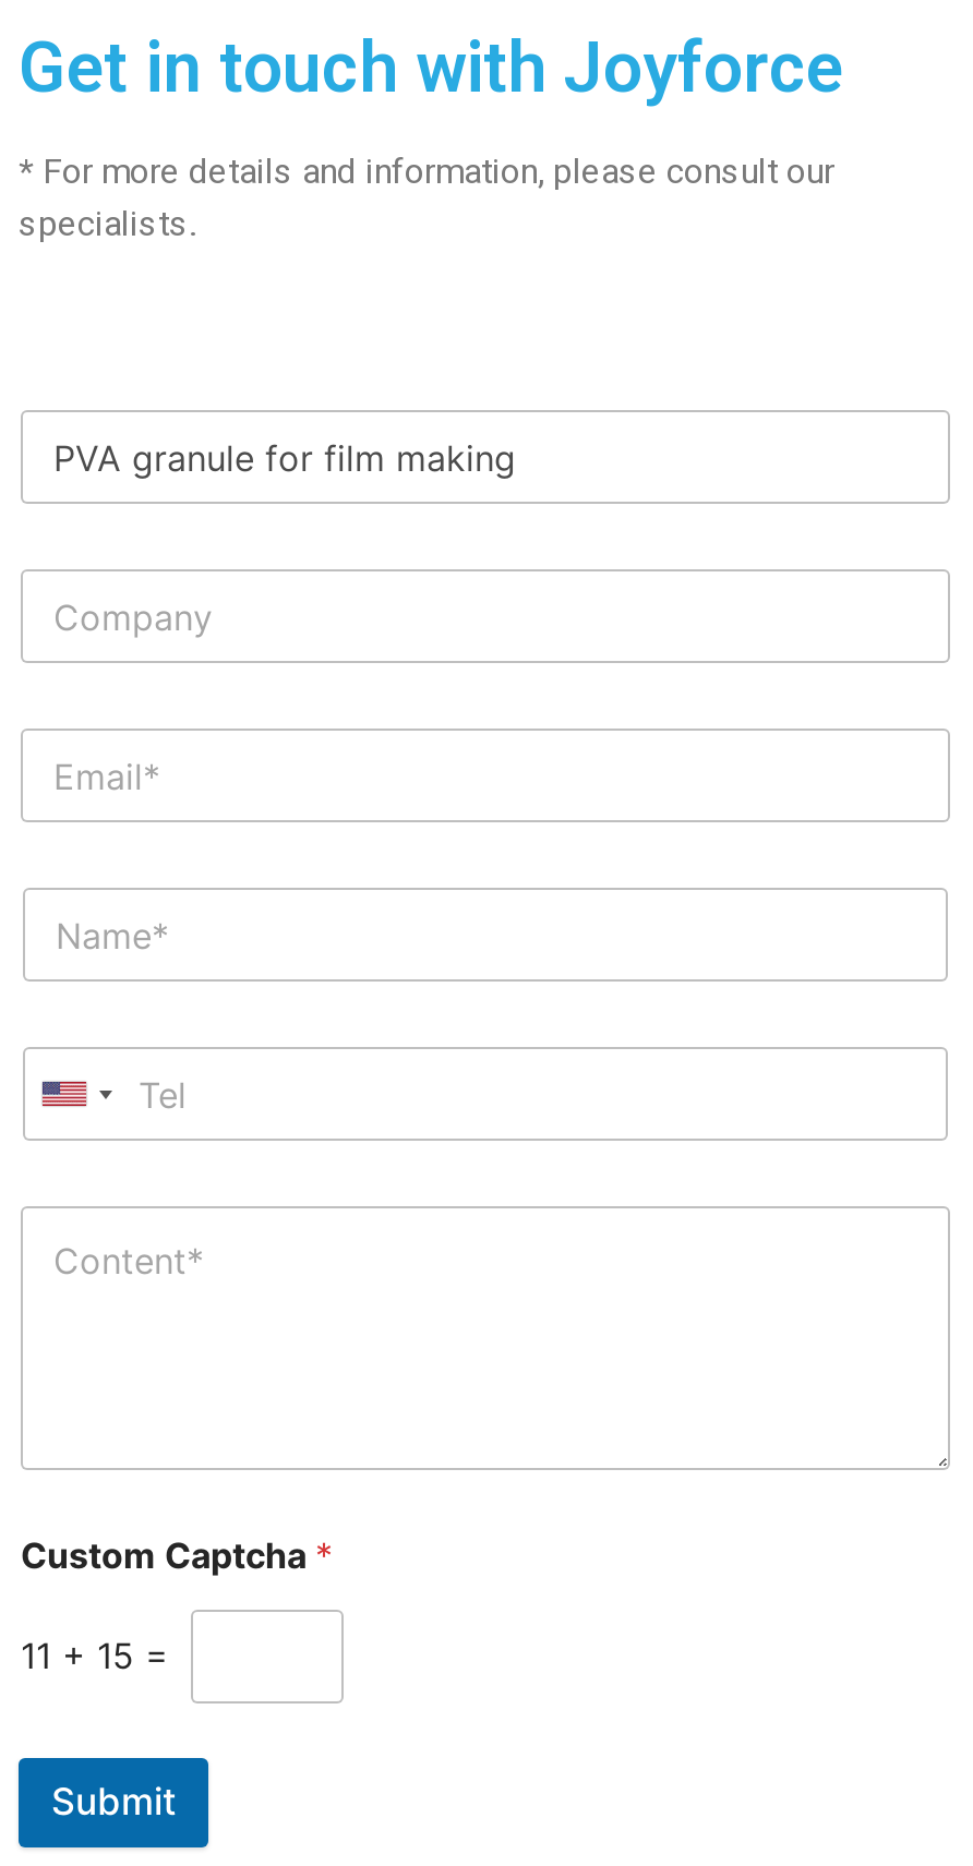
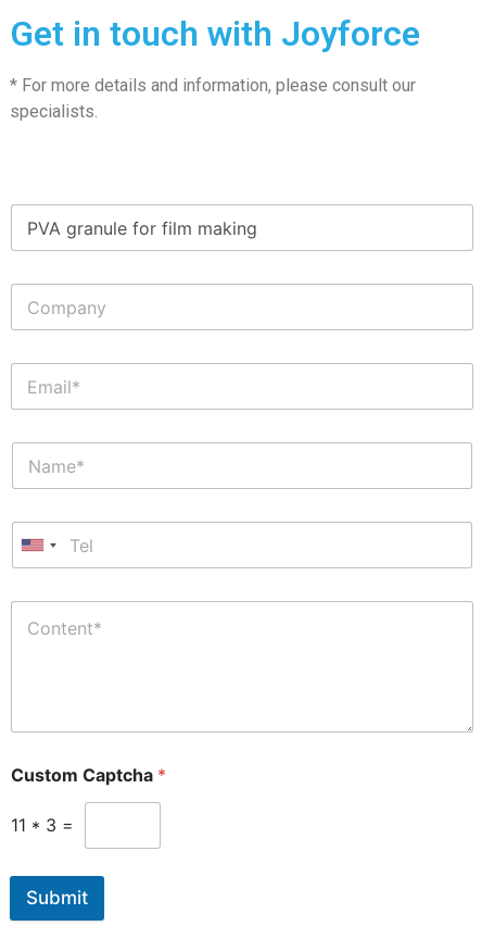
[21,1634,169,1678] 11 + 15 = -> [11,814,74,836] 11 * 3 =

